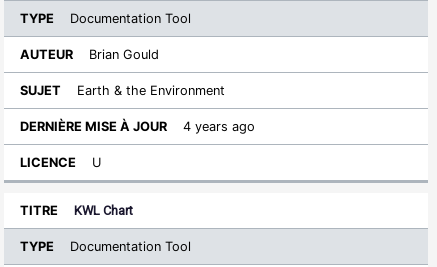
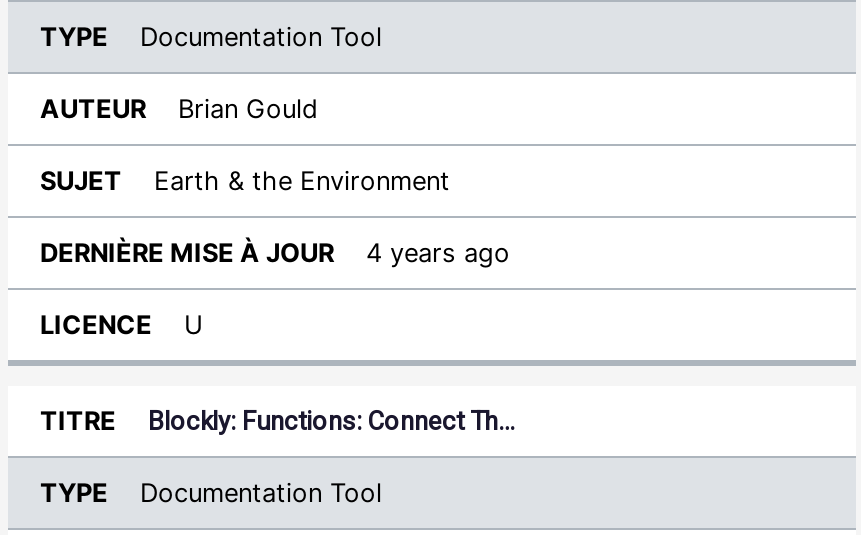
[74,203,133,218] KWL Chart -> [148,406,516,436] Blockly: Functions: Connect Th…

